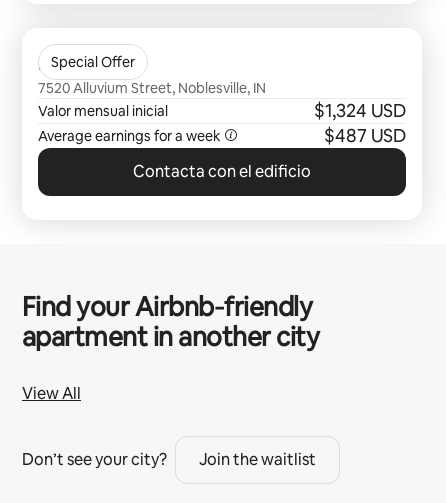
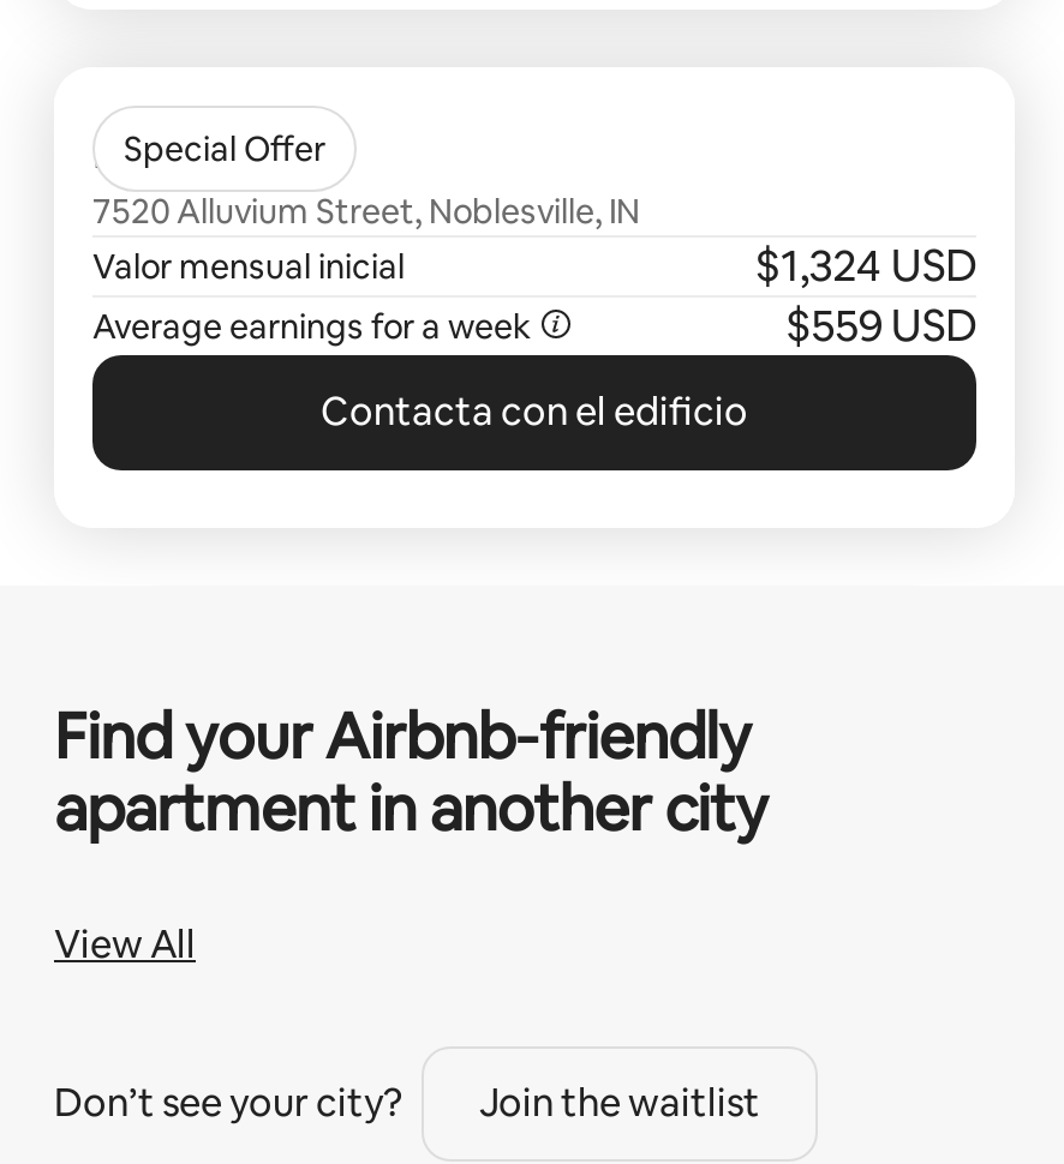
[324,124,406,147] $487 USD -> [785,298,976,353] $559 USD

